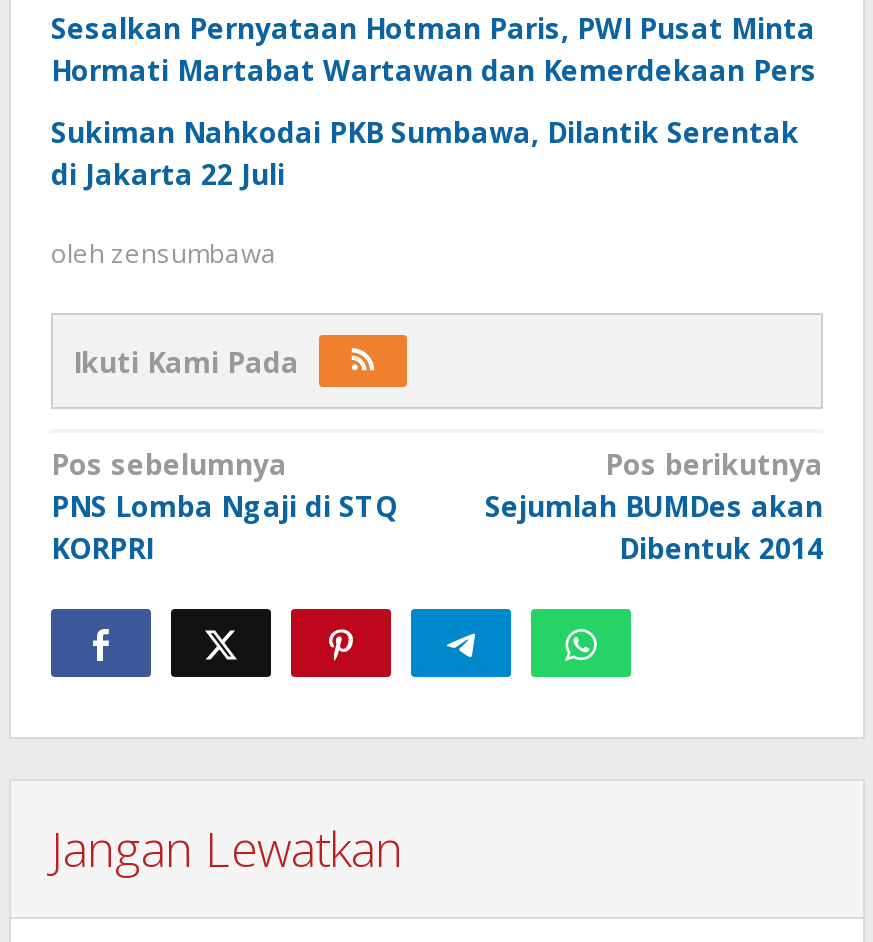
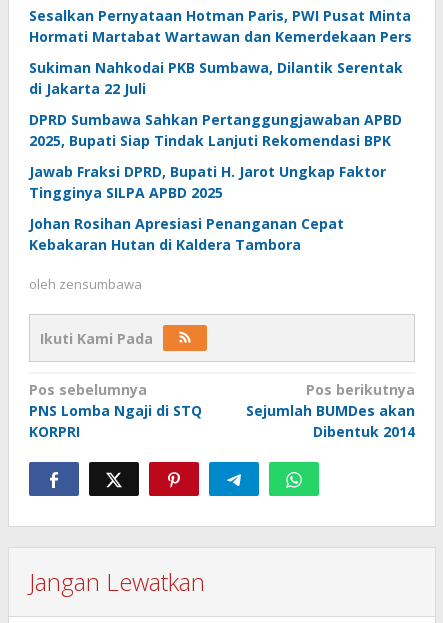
none -> [29,110,402,254] DPRD Sumbawa Sahkan Pertanggungjawaban APBD | 2025, Bupati Siap Tindak Lanjuti Rekomendasi BPK | Jawab Fraksi DPRD, Bupati H. Jarot Ungkap Faktor | Tingginya SILPA APBD 2025 | Johan Rosihan Apresiasi Penanganan Cepat | Kebakaran Hutan di Kaldera Tambora

